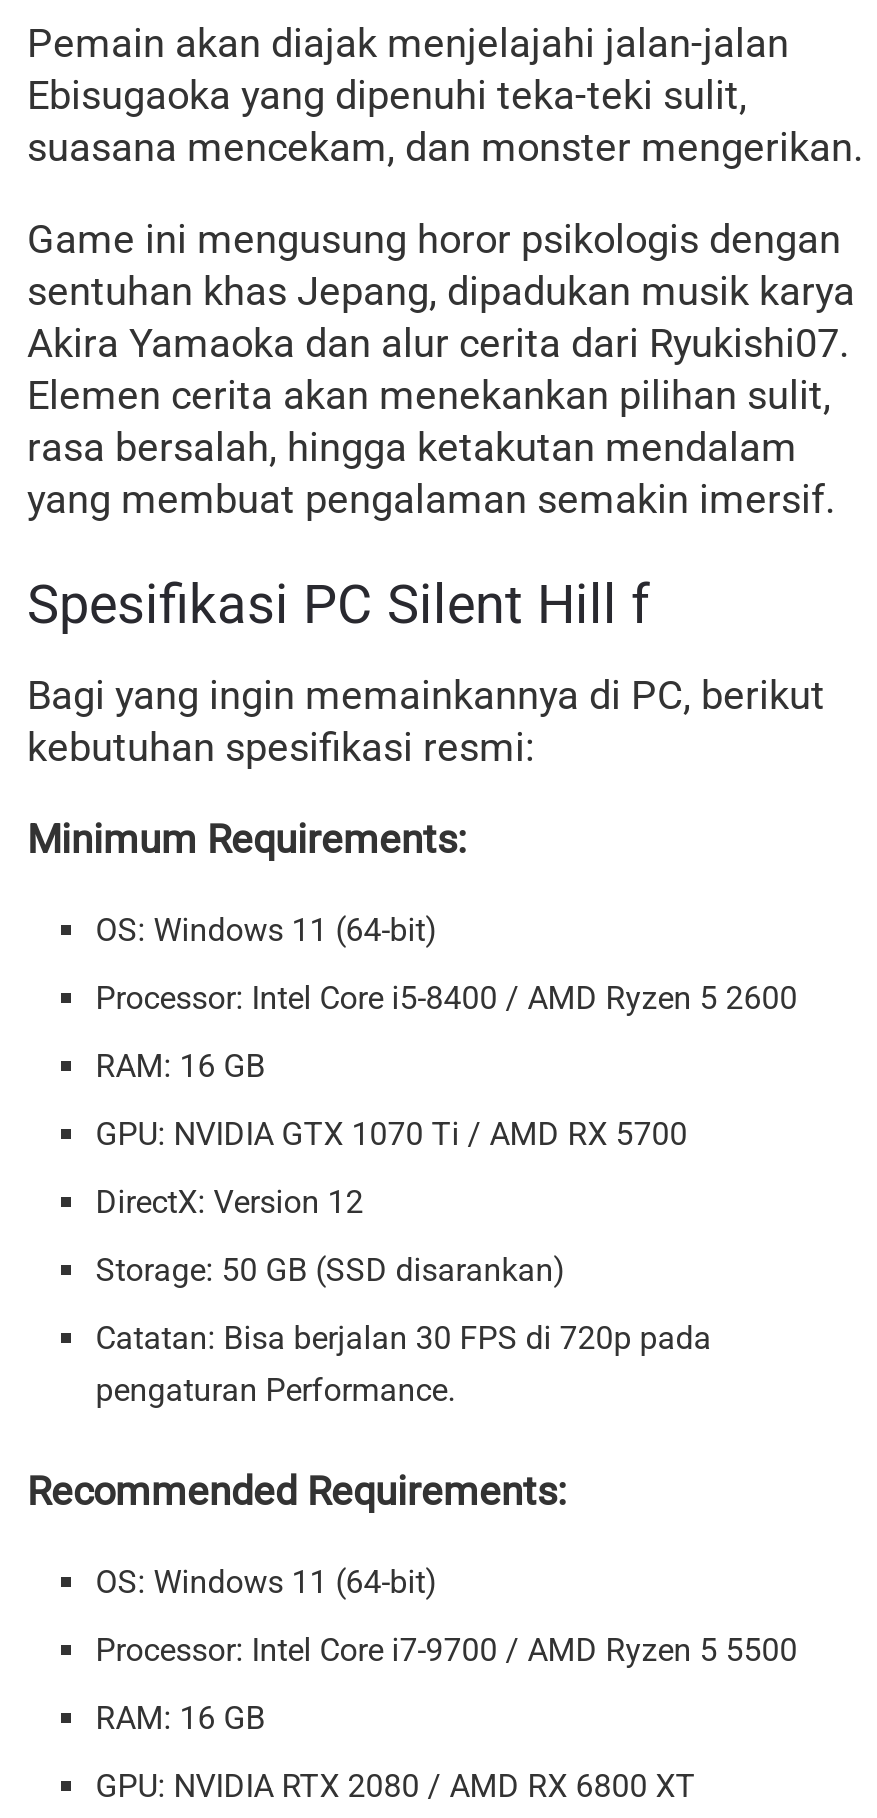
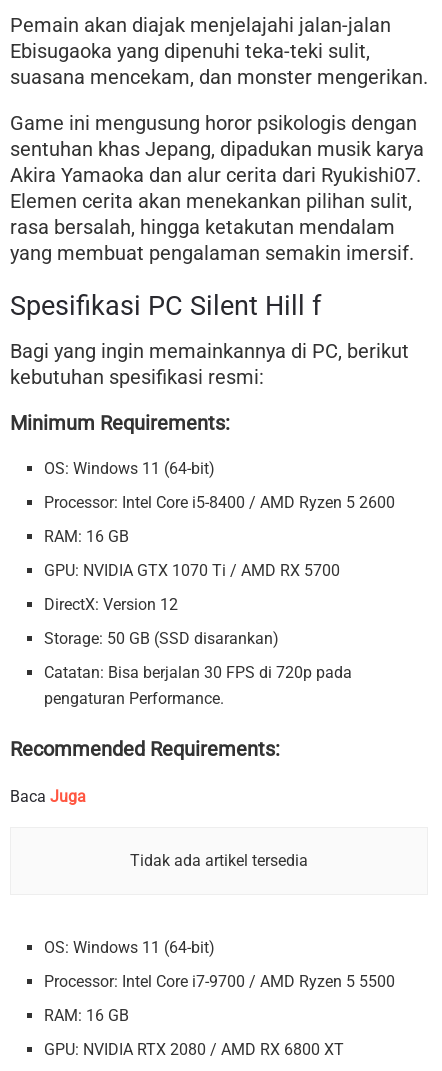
none -> [10,787,308,870] Baca Juga | Tidak ada artikel tersedia

